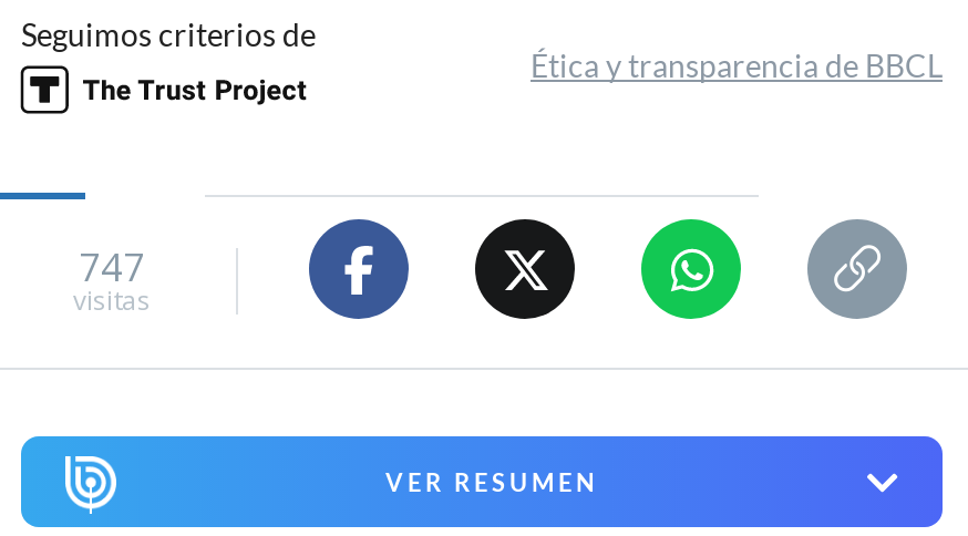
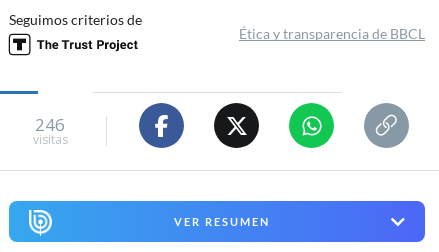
[79,241,145,292] 747 -> [35,113,65,136] 246

